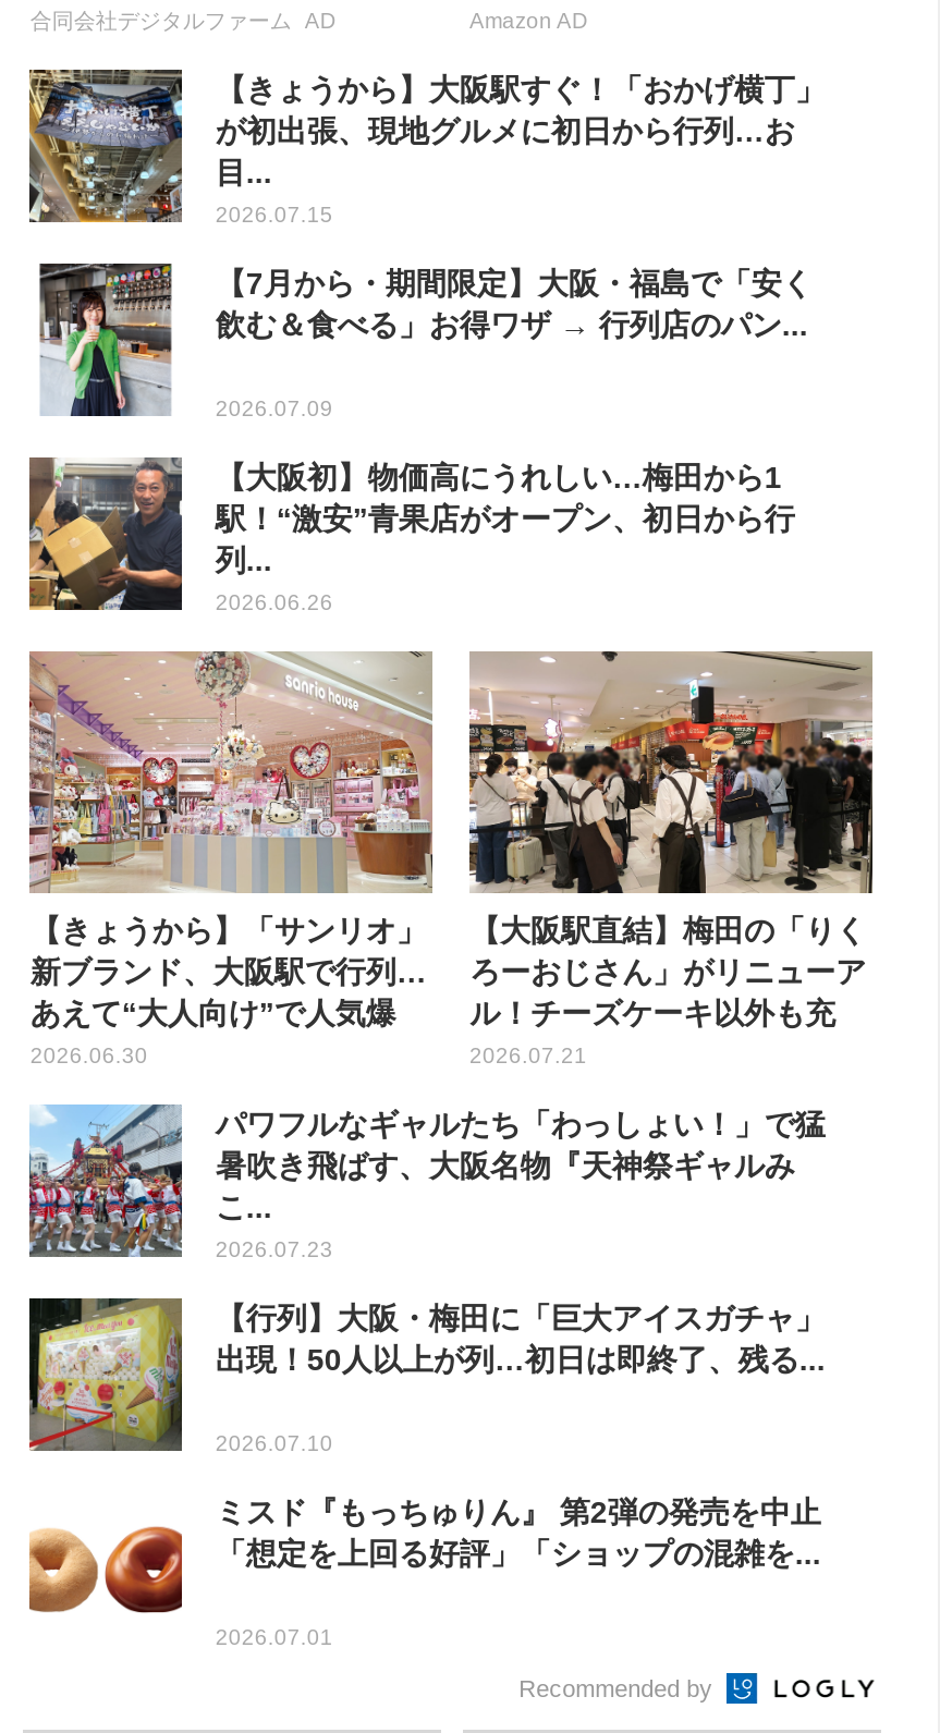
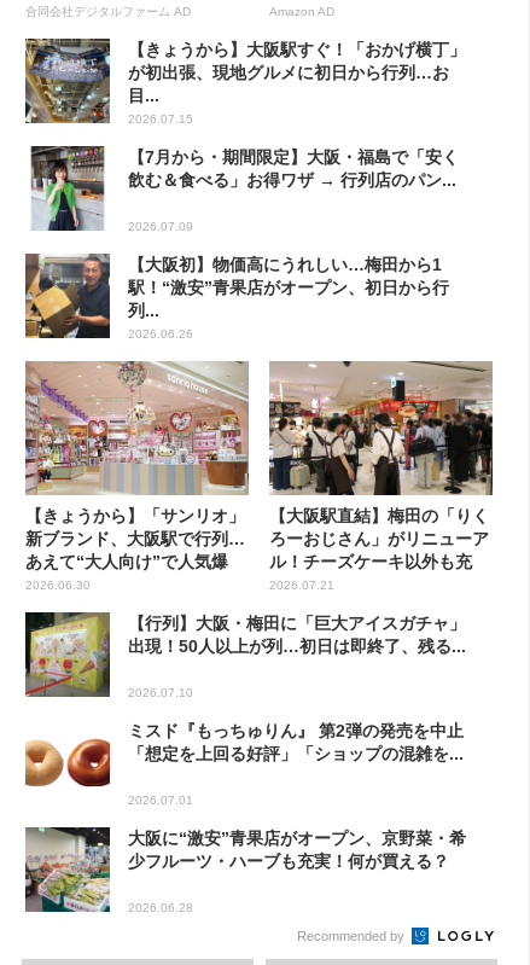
[27,1105,825,1262] [image] | パワフルなギャルたち「わっしょい！」で猛 | 暑吹き飛ばす、大阪名物『天神祭ギャルみ | こ... | 2026.07.23 -> none
moved [27,1294,825,1650] -> [24,610,466,807]: [image] | 【行列】大阪・梅田に「巨大アイスガチャ」 | 出現！50人以上が列…初日は即終了、残る... | 2026.07.10 | ミスド『もっちゅりん』 第2弾の発売を中止 | 「想定を上回る好評」「ショップの混雑を... | 2026.07.01
none -> [24,826,466,915] [image] | 大阪に“激安”青果店がオープン、京野菜・希 | 少フルーツ・ハーブも充実！何が買える？ | 2026.06.28

